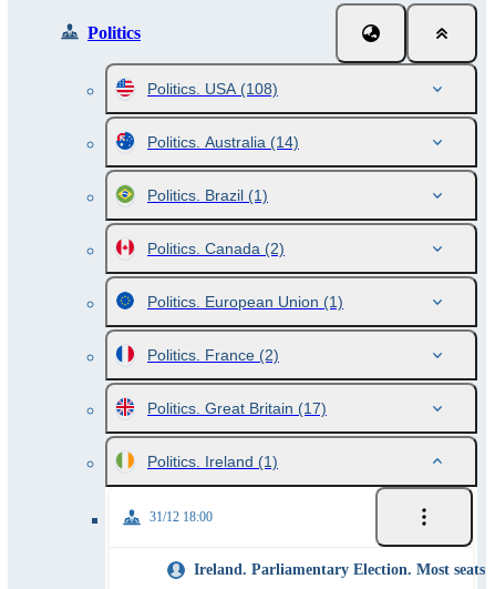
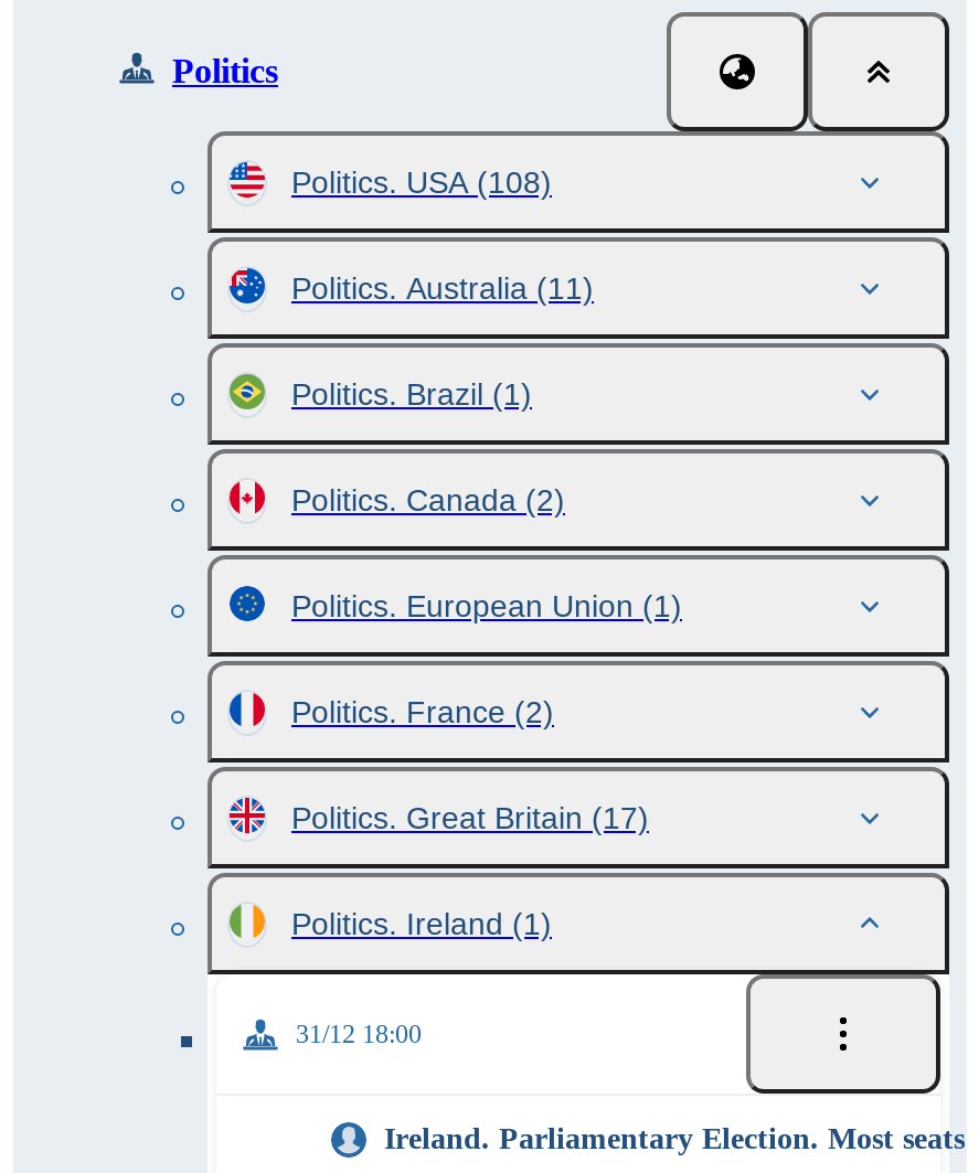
[147,133,299,151] Politics. Australia (14) -> [291,270,594,306] Politics. Australia (11)

